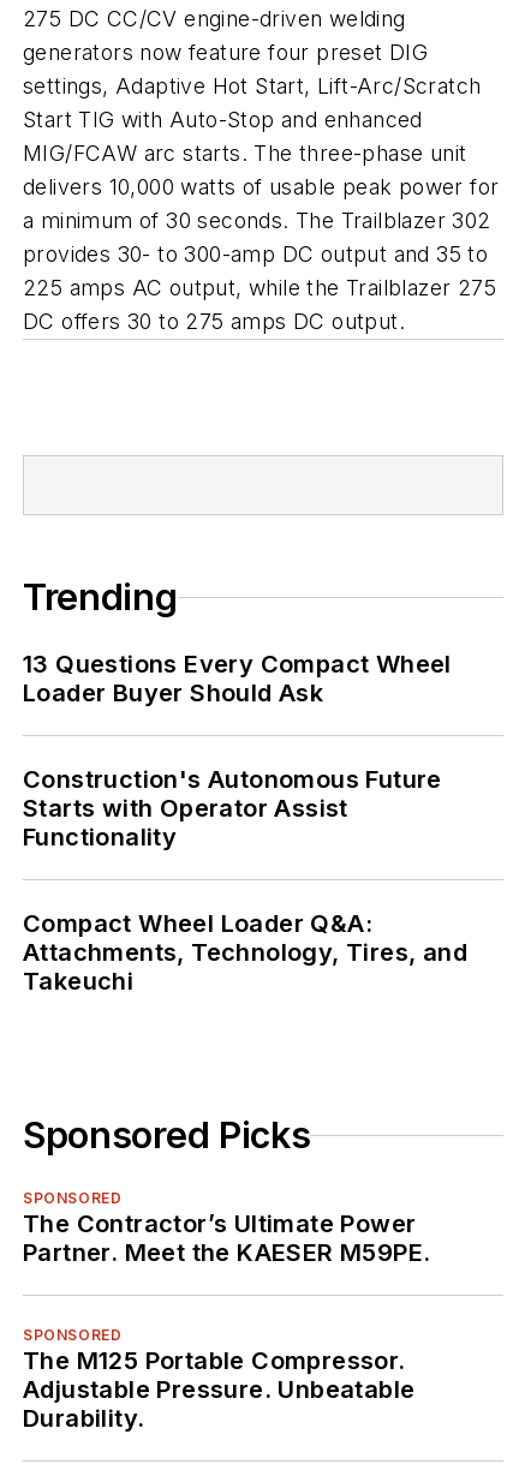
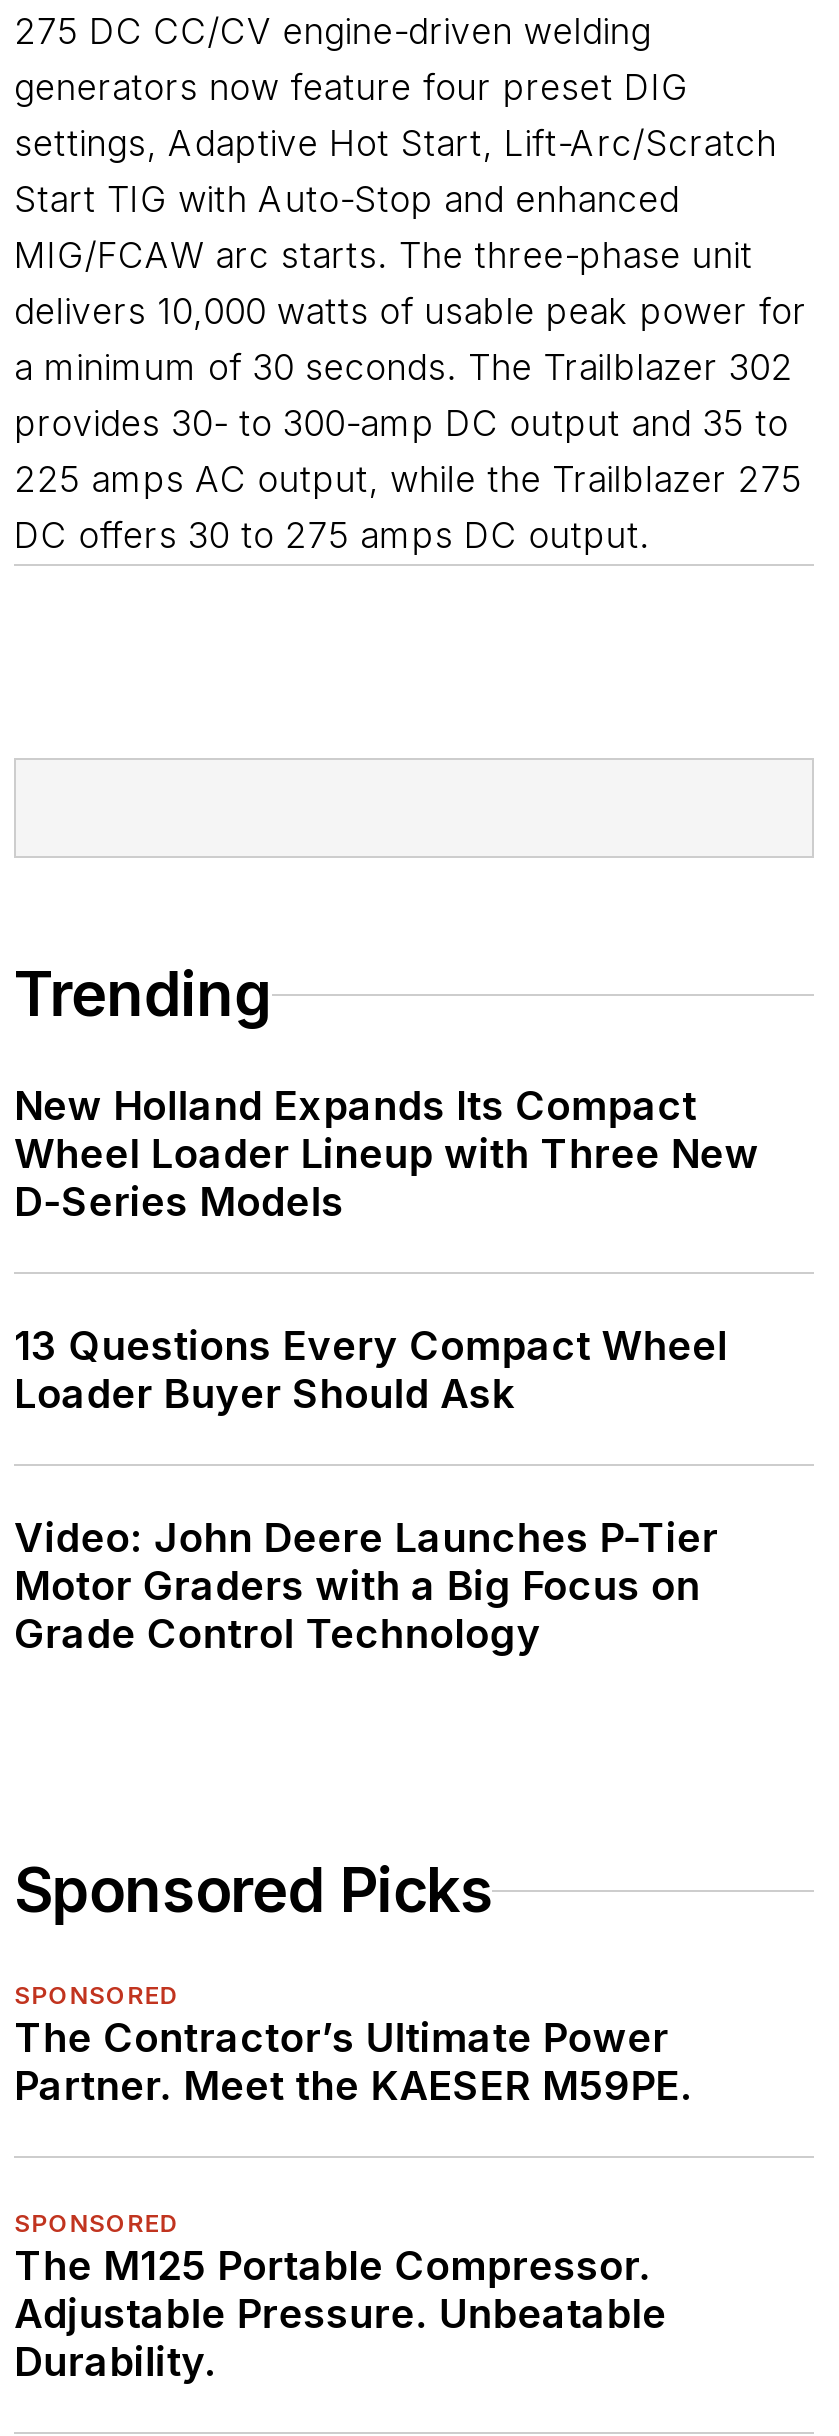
none -> [14,1082,759,1226] New Holland Expands Its Compact | Wheel Loader Lineup with Three New | D-Series Models
moved [23,650,451,708] -> [14,1322,728,1418]: 13 Questions Every Compact Wheel | Loader Buyer Should Ask
[23,765,467,996] Construction's Autonomous Future | Starts with Operator Assist | Functionality | Compact Wheel Loader Q&A: | Attachments, Technology, Tires, and | Takeuchi -> [14,1514,722,1658] Video: John Deere Launches P-Tier | Motor Graders with a Big Focus on | Grade Control Technology

